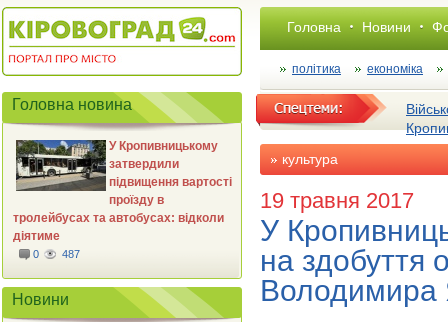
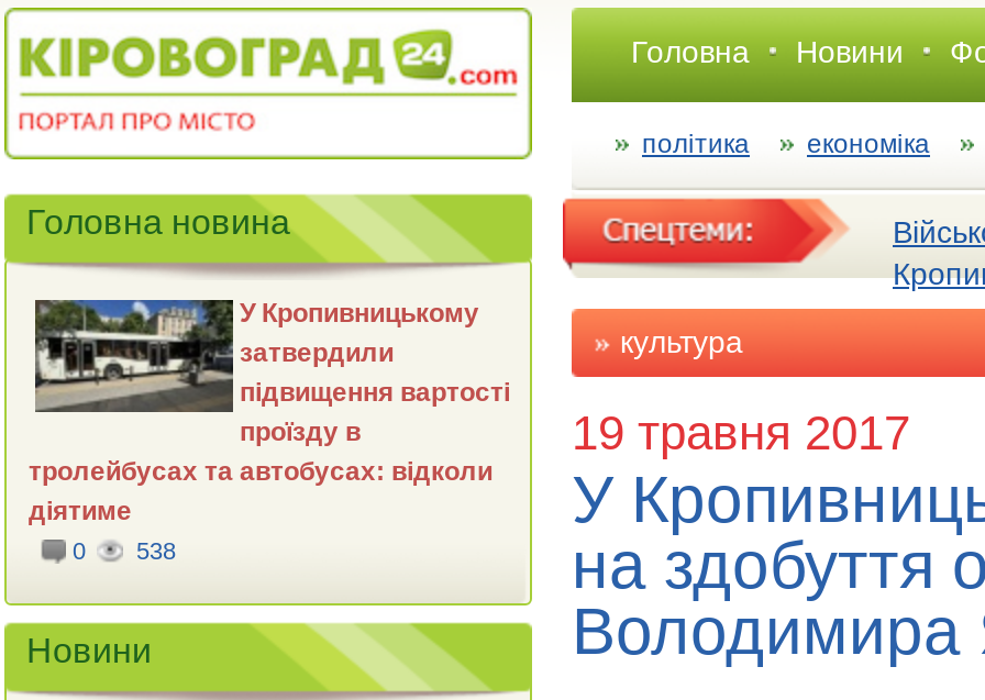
[33,248,80,260] 0 487 -> [73,537,176,564] 0 538

